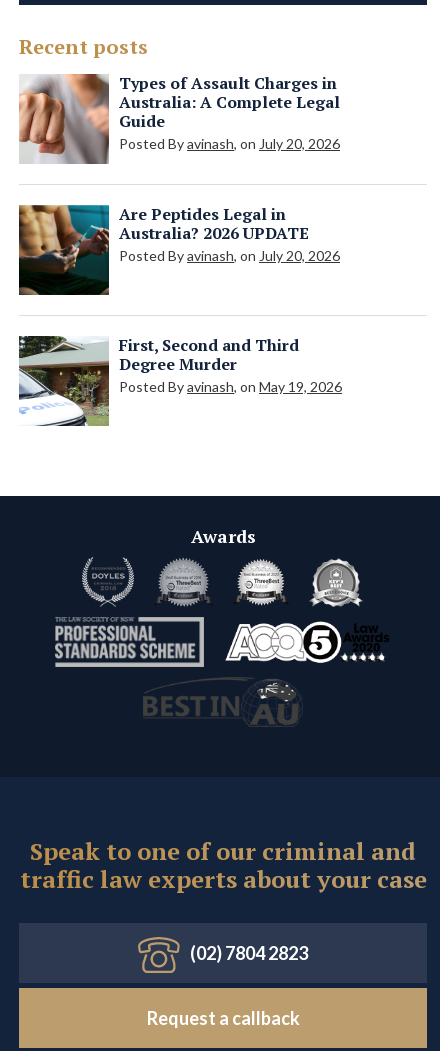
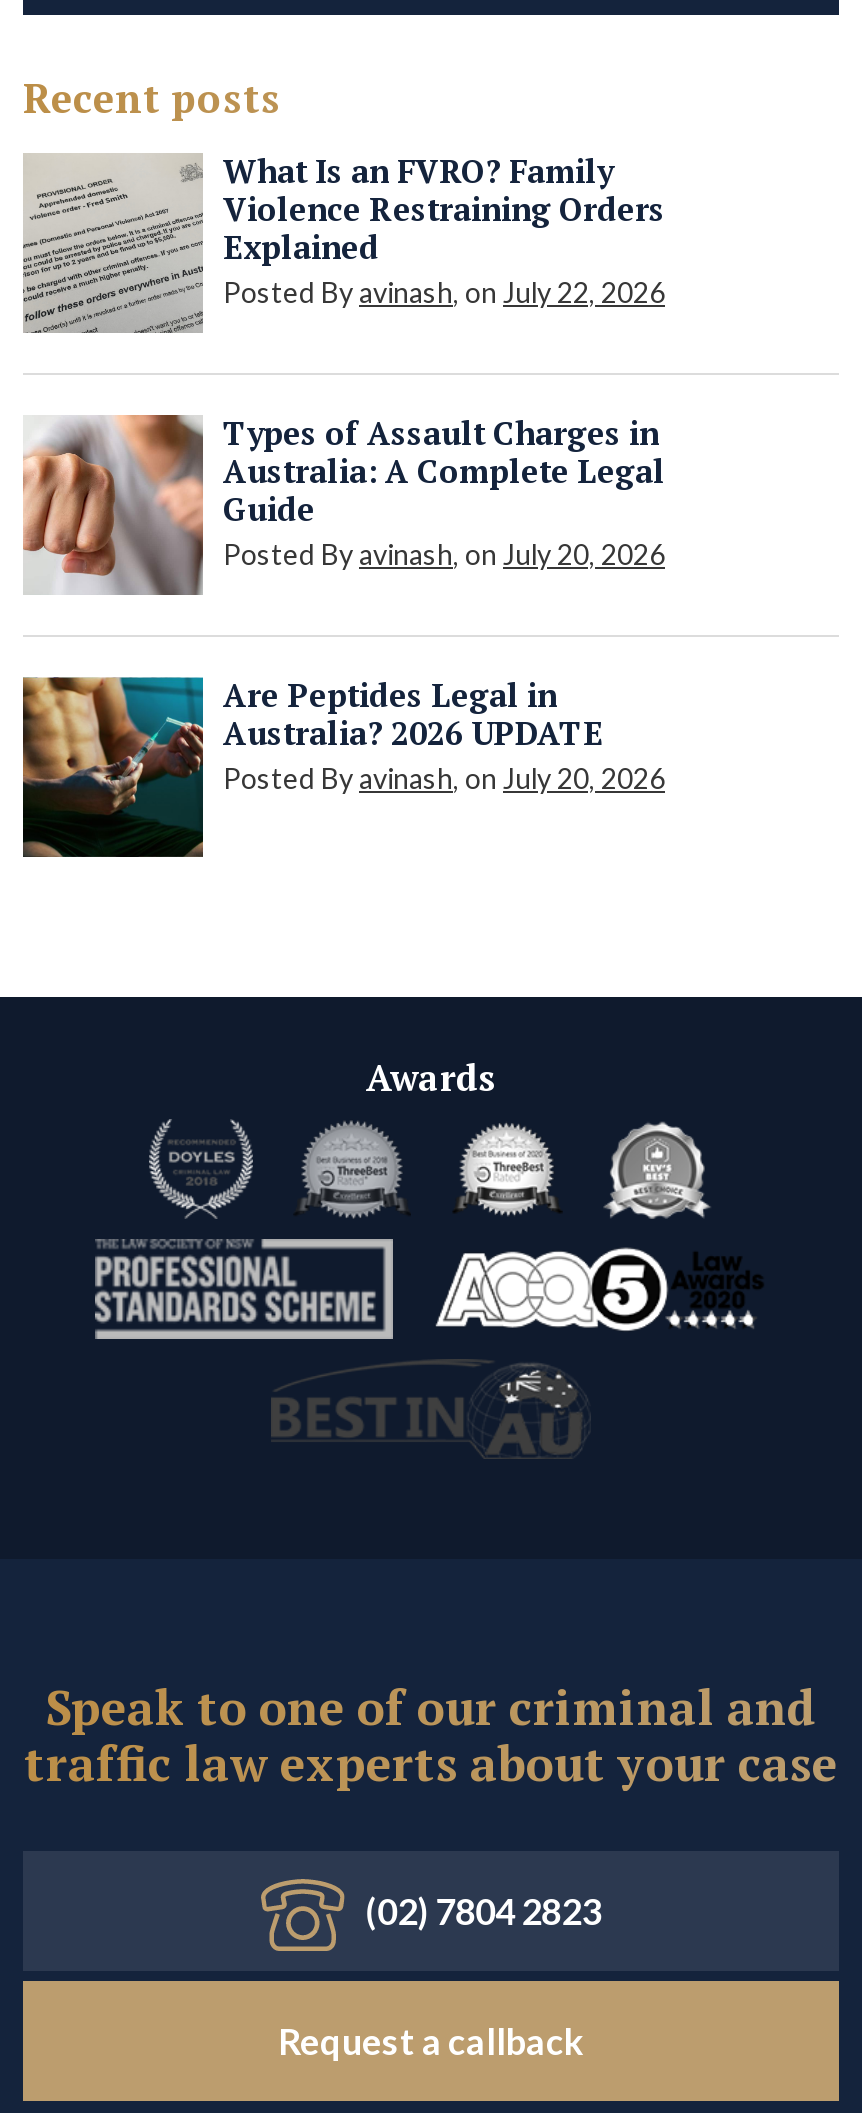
none -> [23,149,665,333] [image] | What Is an FVRO? Family | Violence Restraining Orders | Explained | Posted By avinash, on July 22, 2026
moved [18,72,340,264] -> [21,411,665,795]: [image] | Types of Assault Charges in | Australia: A Complete Legal | Guide | Posted By avinash, on July 20, 2026 | Are Peptides Legal in | Australia? 2026 UPDATE | Posted By avinash, on July 20, 2026
[18,334,342,427] [image] | First, Second and Third | Degree Murder | Posted By avinash, on May 19, 2026 -> none

